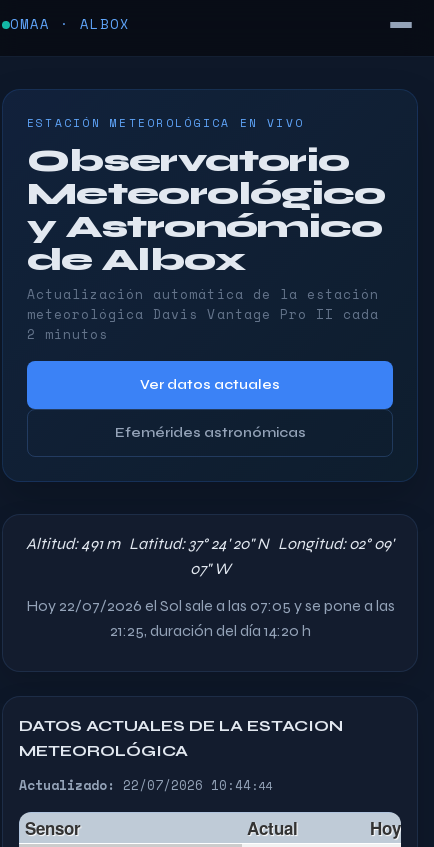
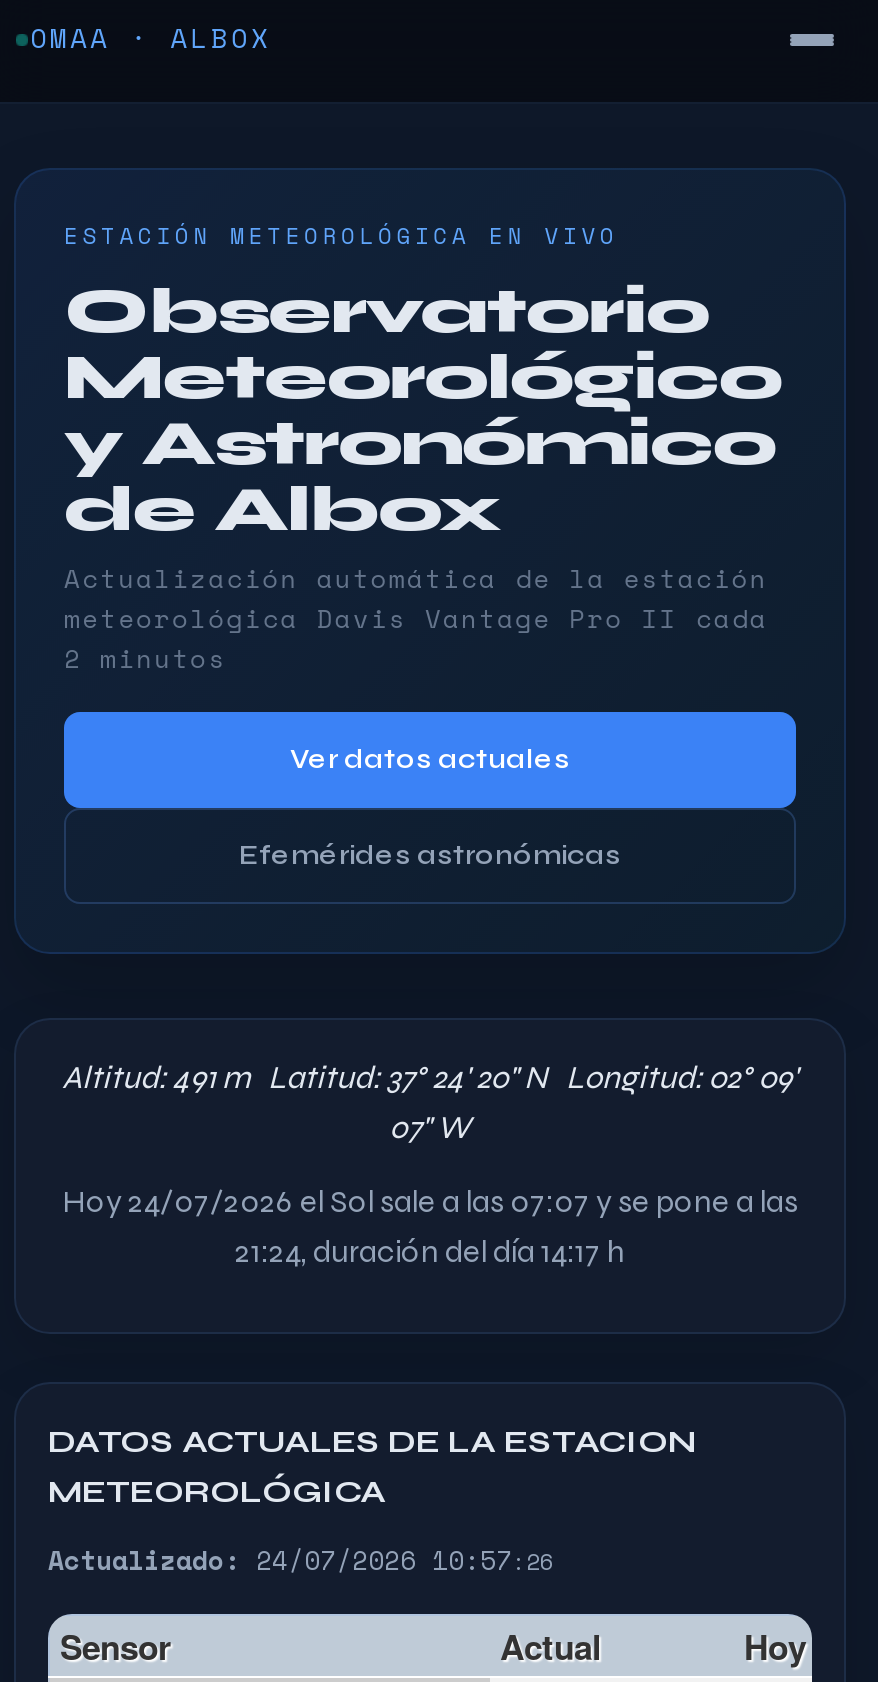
[25,596,394,615] Hoy 22/07/2026 el Sol sale a las 07:05 y se pone a las -> [62,1183,798,1221] Hoy 24/07/2026 el Sol sale a las 07:07 y se pone a las
[109,621,310,640] 21:25, duración del día 14:20 h -> [235,1233,625,1271] 21:24, duración del día 14:17 h
[19,775,272,795] Actualizado: 22/07/2026 10:44:44 -> [48,1541,554,1581] Actualizado: 24/07/2026 10:57:26

